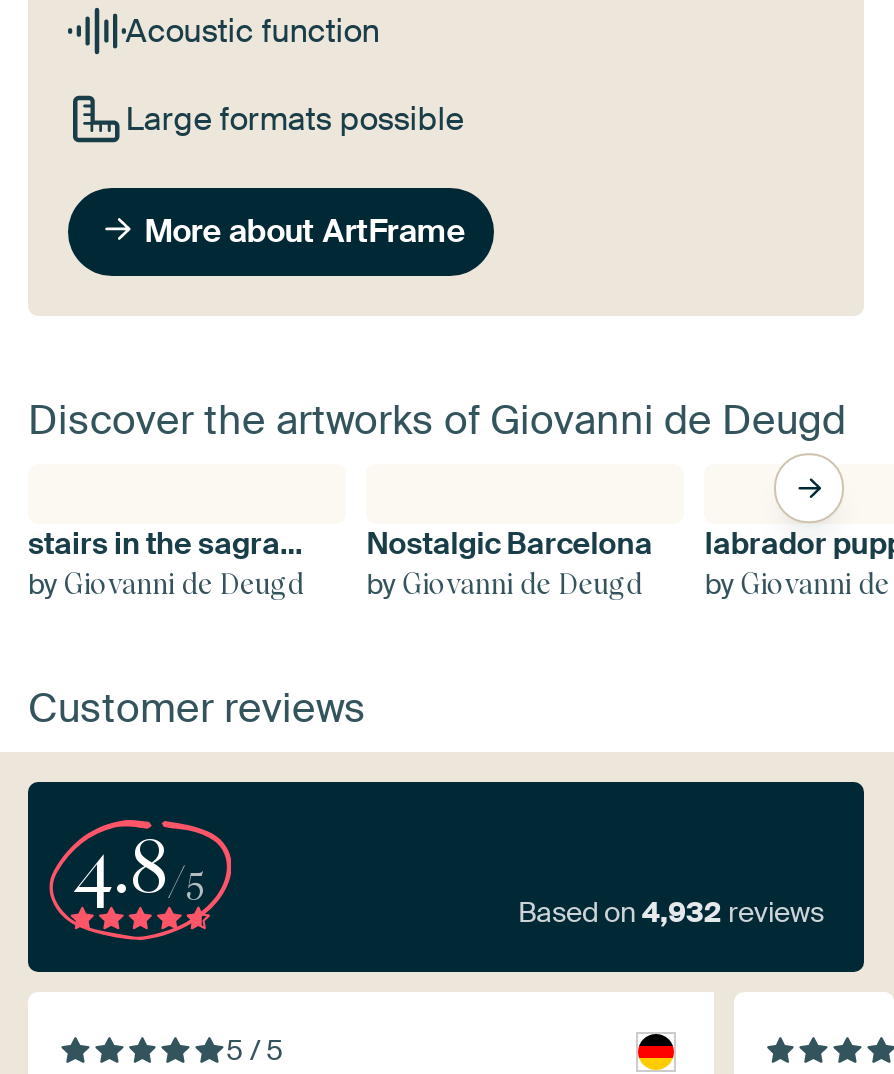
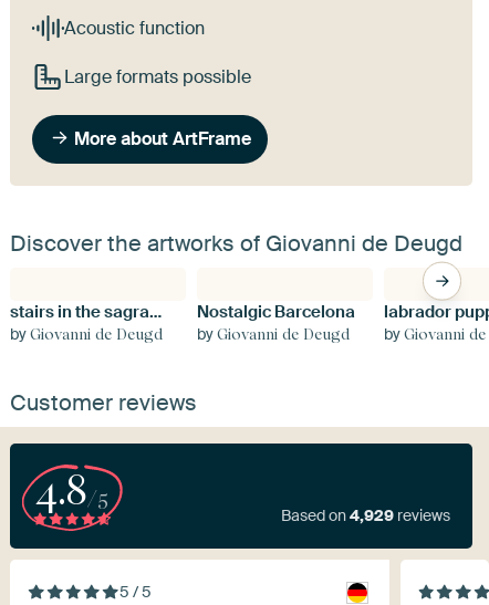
[518,895,824,931] Based on 4,932 reviews -> [281,506,450,526] Based on 4,929 reviews

